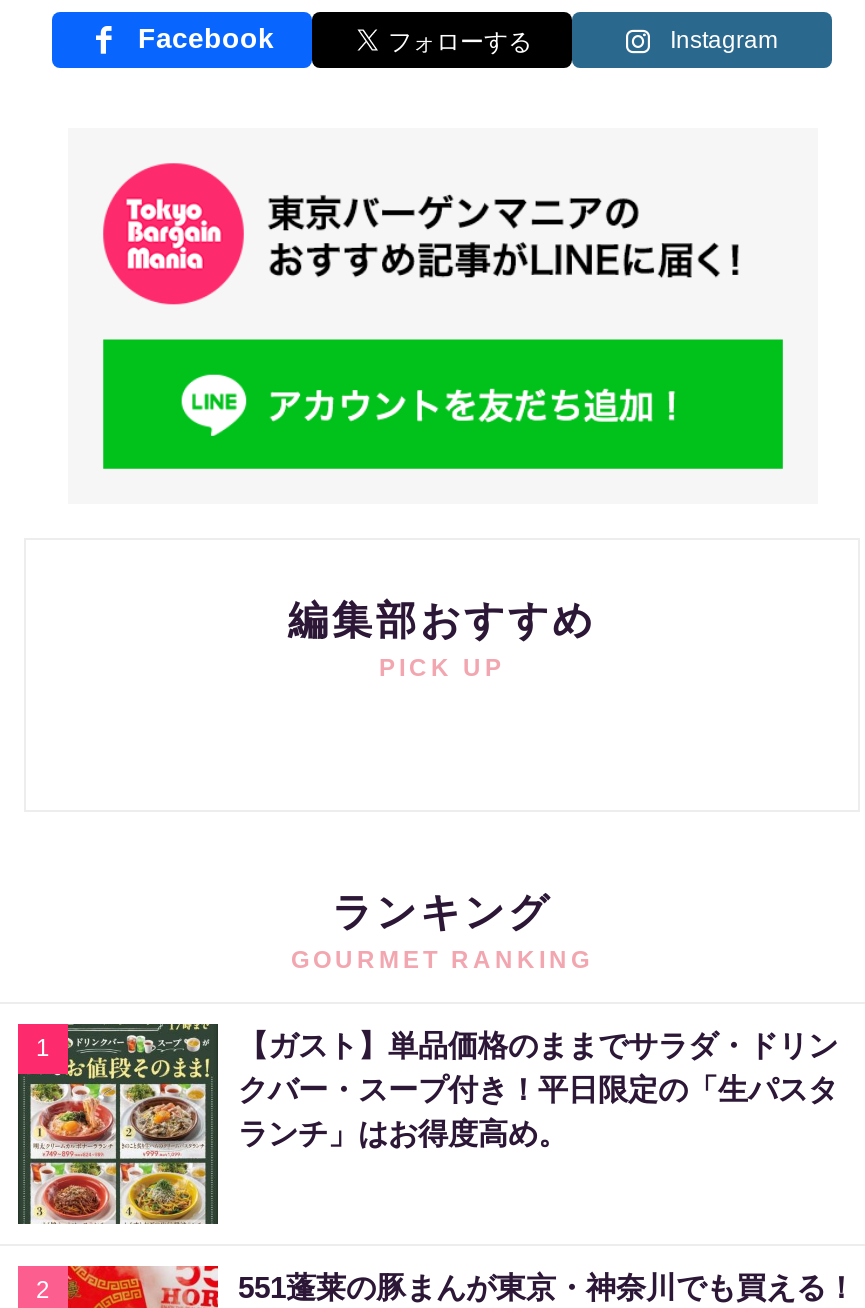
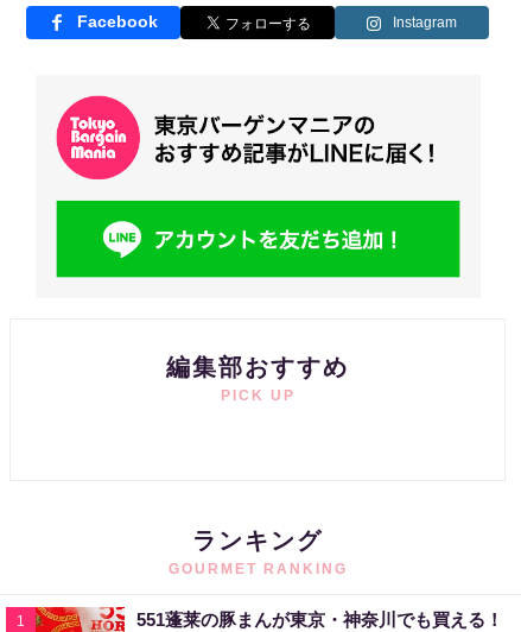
[16,1022,838,1226] [image] | 【ガスト】単品価格のままでサラダ・ドリン | クバー・スープ付き！平日限定の「生パスタ | ランチ」はお得度高め。 -> none
[36,1275,50,1303] 2 -> none

